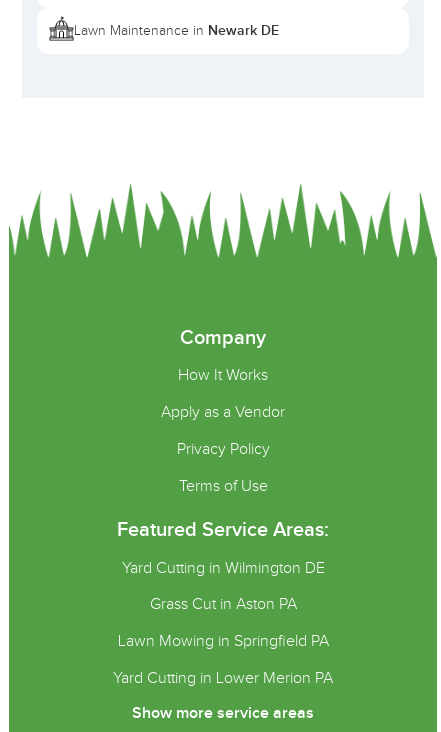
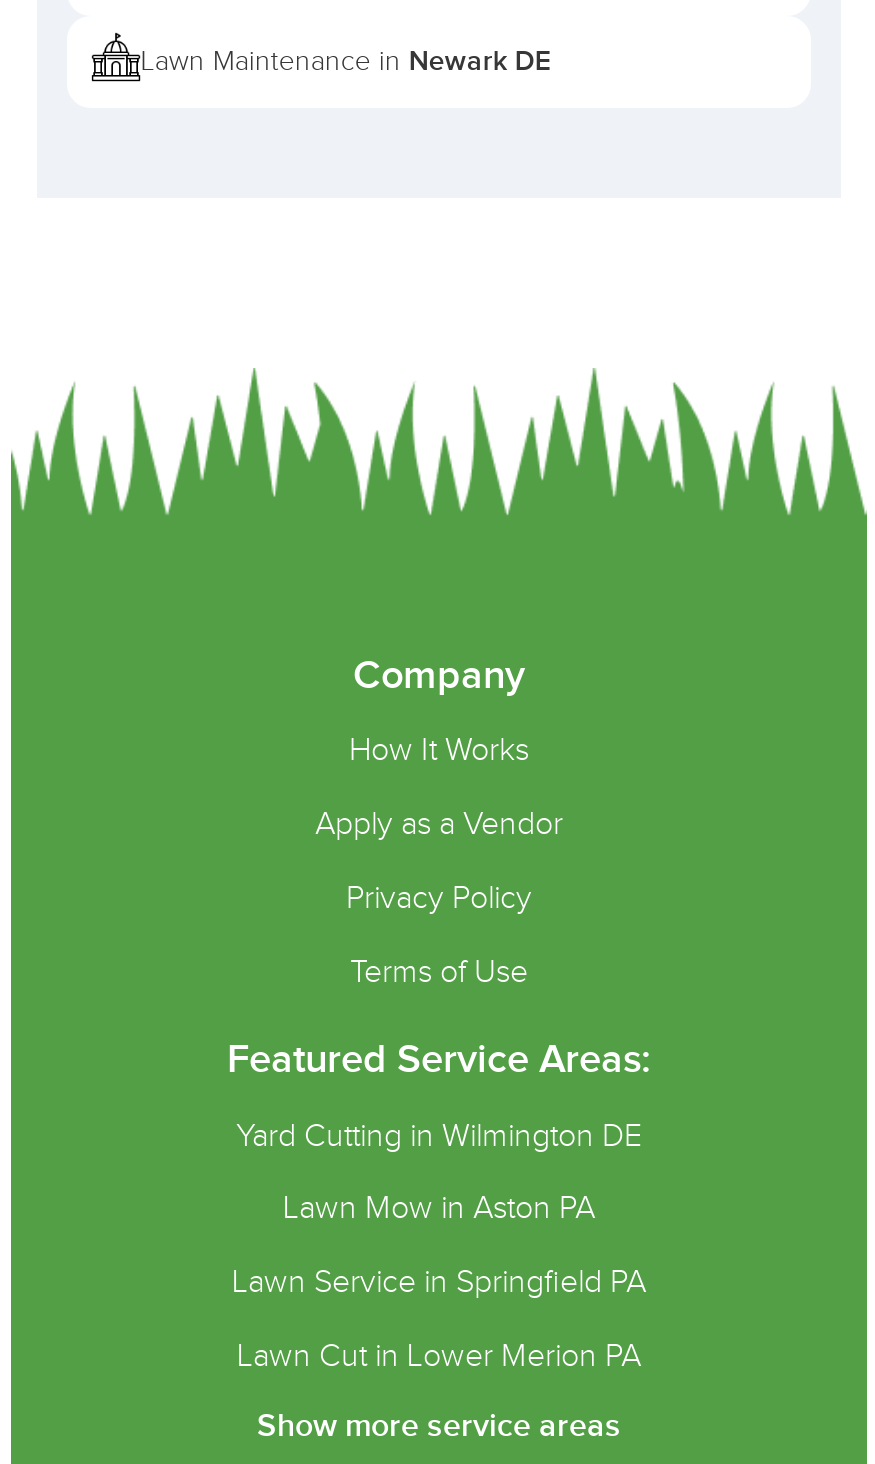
[149,595,296,614] Grass Cut in Aston PA -> [283,1191,595,1229] Lawn Mow in Aston PA
[117,632,328,651] Lawn Mowing in Springfield PA -> [232,1264,646,1302] Lawn Service in Springfield PA
[113,669,333,688] Yard Cutting in Lower Merion PA -> [237,1338,641,1376] Lawn Cut in Lower Merion PA

